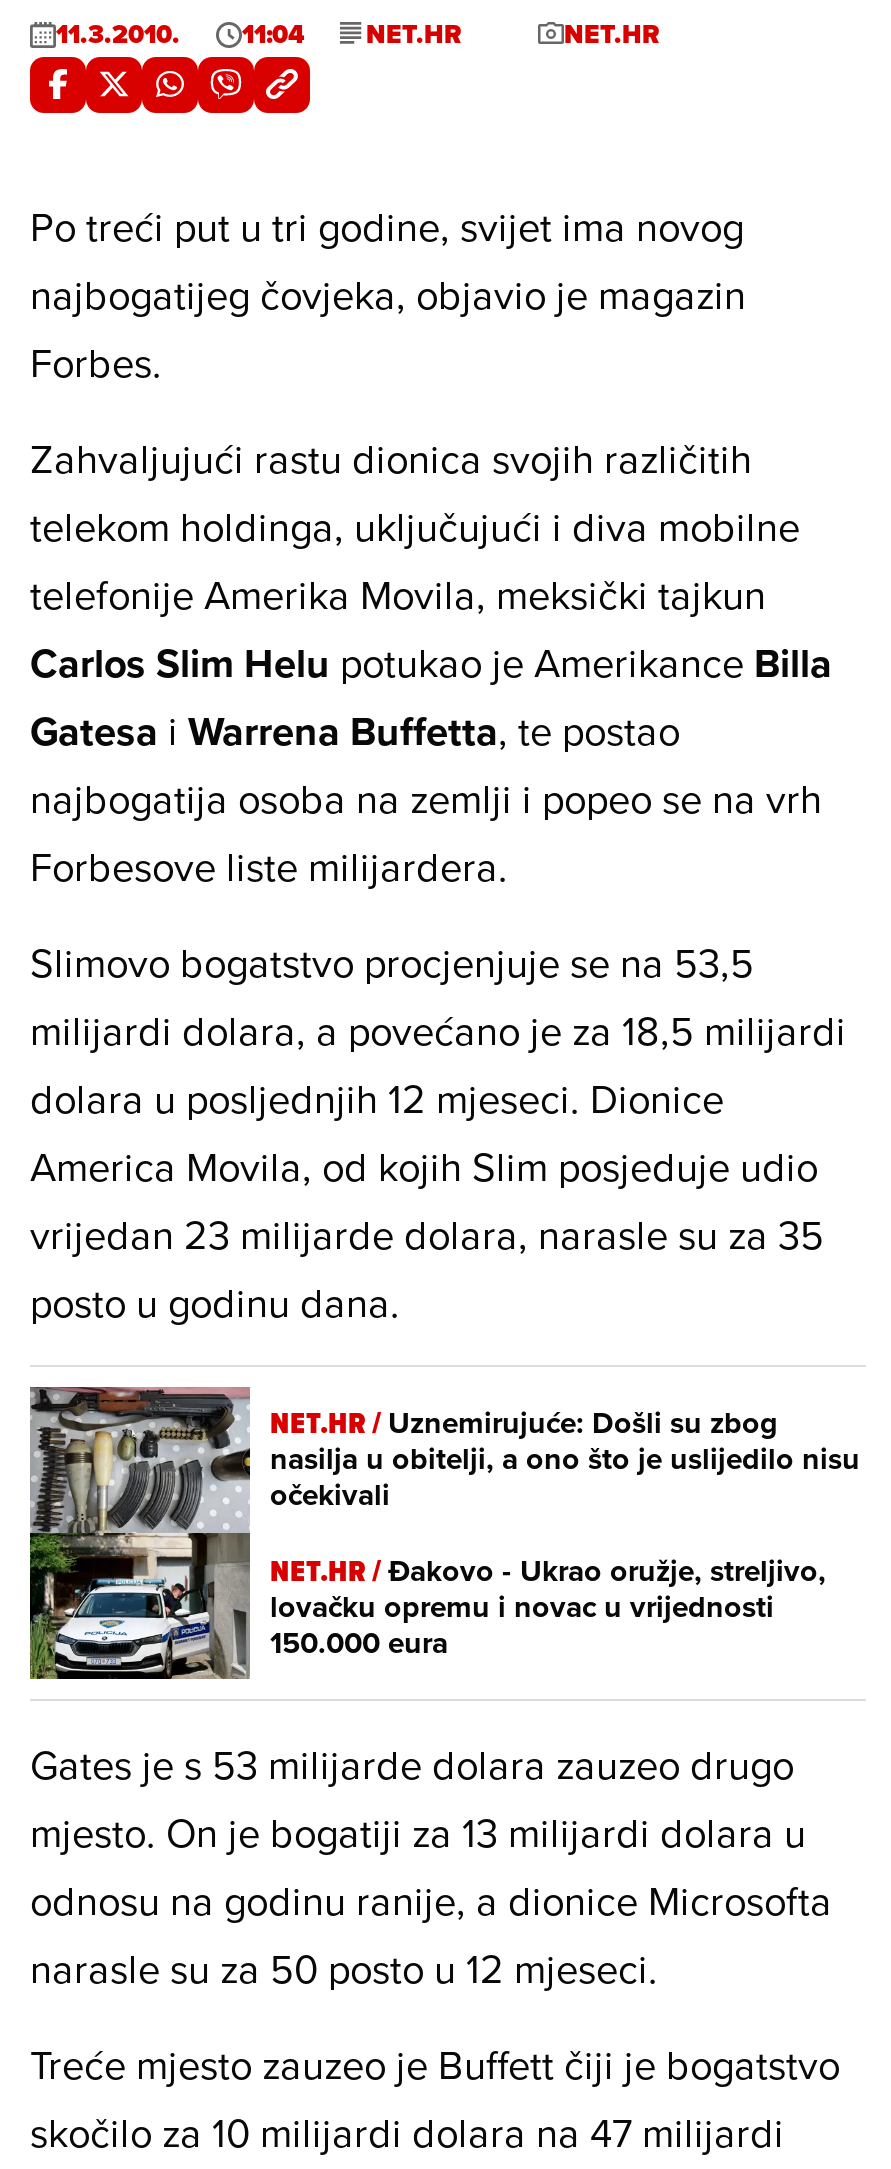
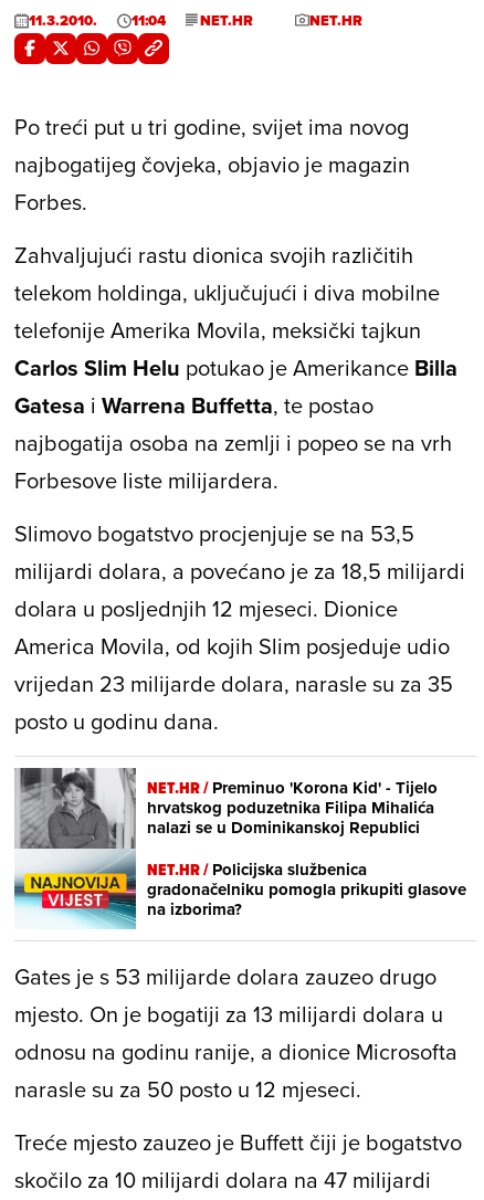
[28,1387,860,1681] [image] | NET.HR / Uznemirujuće: Došli su zbog | nasilja u obitelji, a ono što je uslijedilo nisu | očekivali -> [13,768,438,929] [image] | NET.HR / Preminuo 'Korona Kid' - Tijelo | hrvatskog poduzetnika Filipa Mihalića | nalazi se u Dominikanskoj Republici
[270,1548,826,1664] NET.HR /Đakovo - Ukrao oružje, streljivo, | lovačku opremu i novac u vrijednosti | 150.000 eura -> [147,857,466,921] NET.HR /Policijska službenica | gradonačelniku pomogla prikupiti glasove | na izborima?

